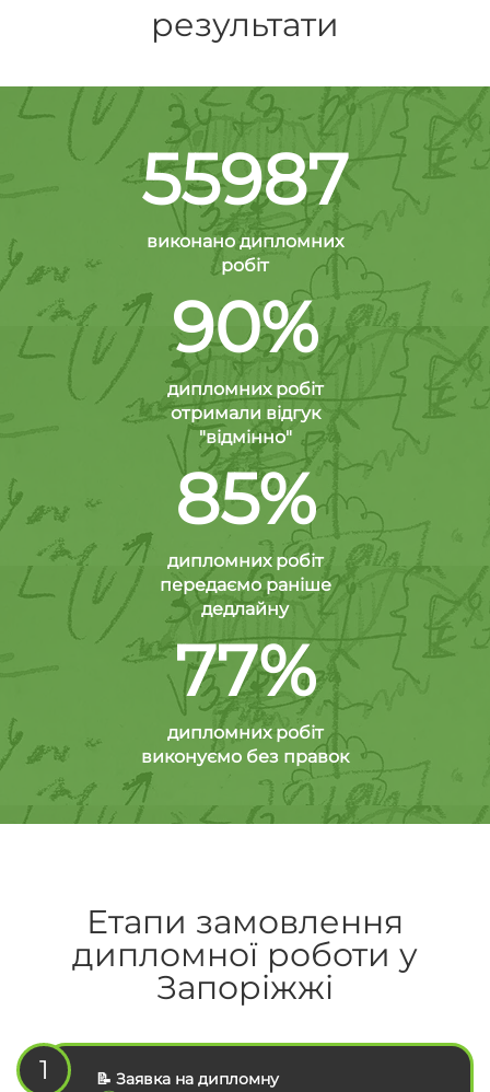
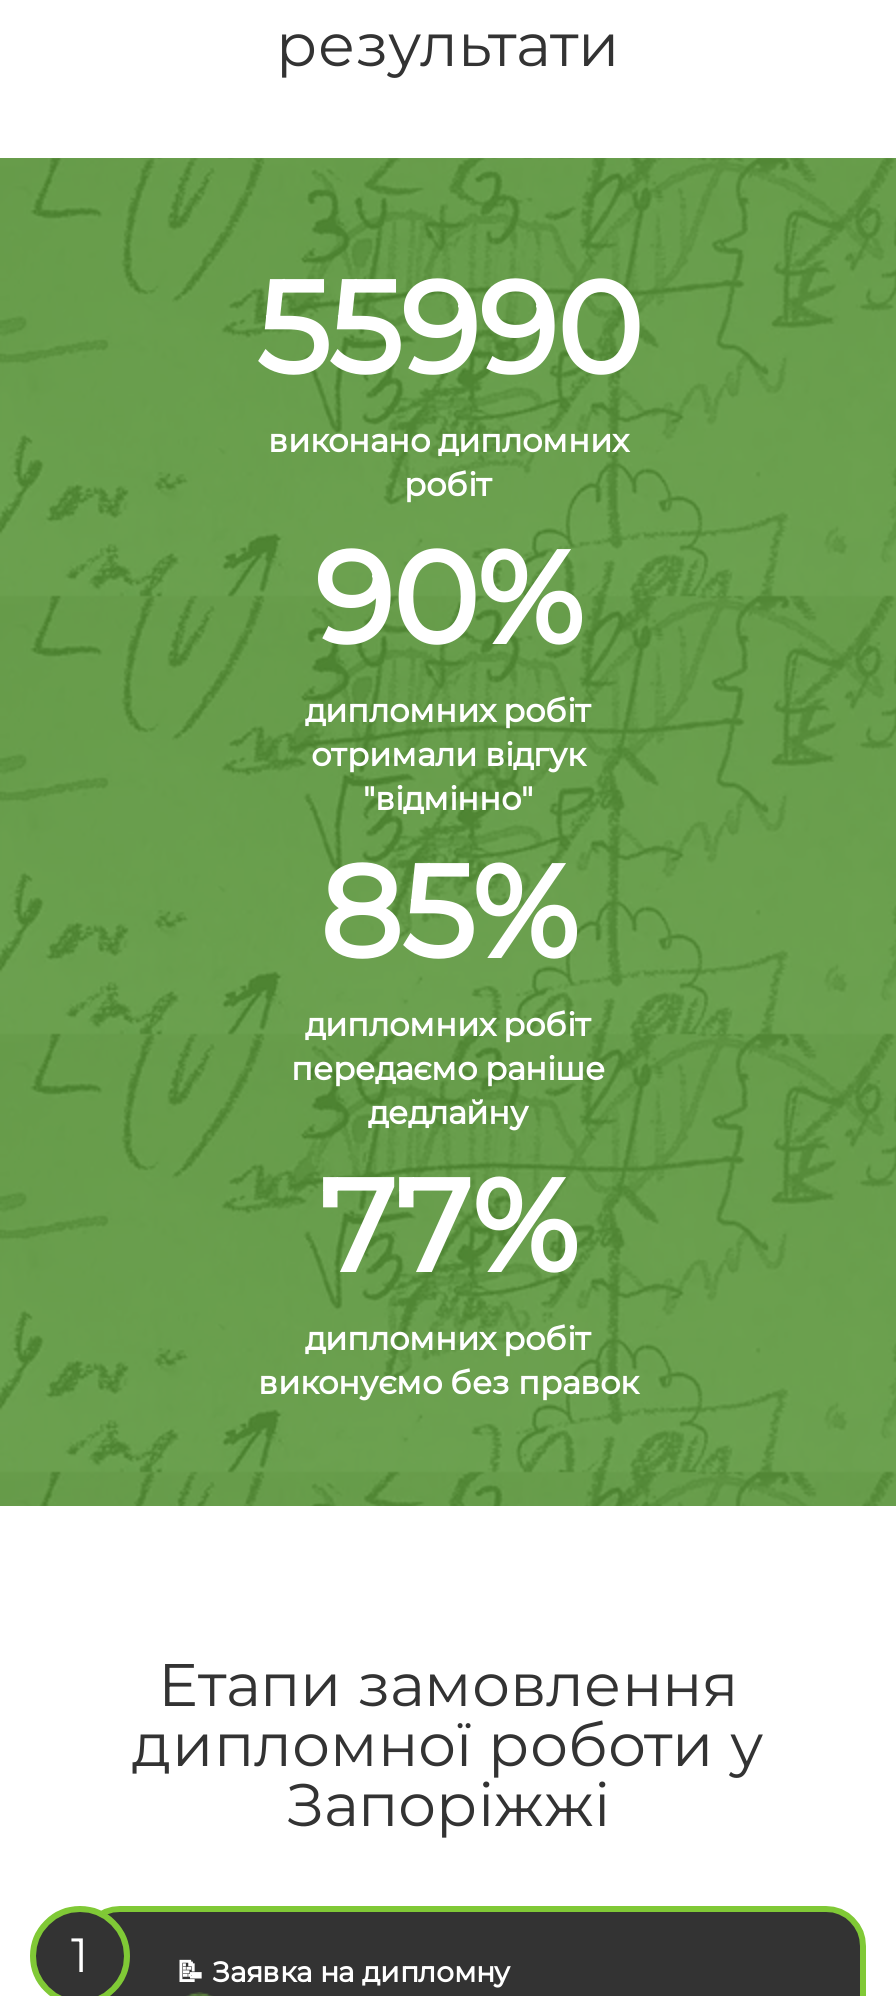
[141,137,349,222] 55987 -> [256,250,640,406] 55990

